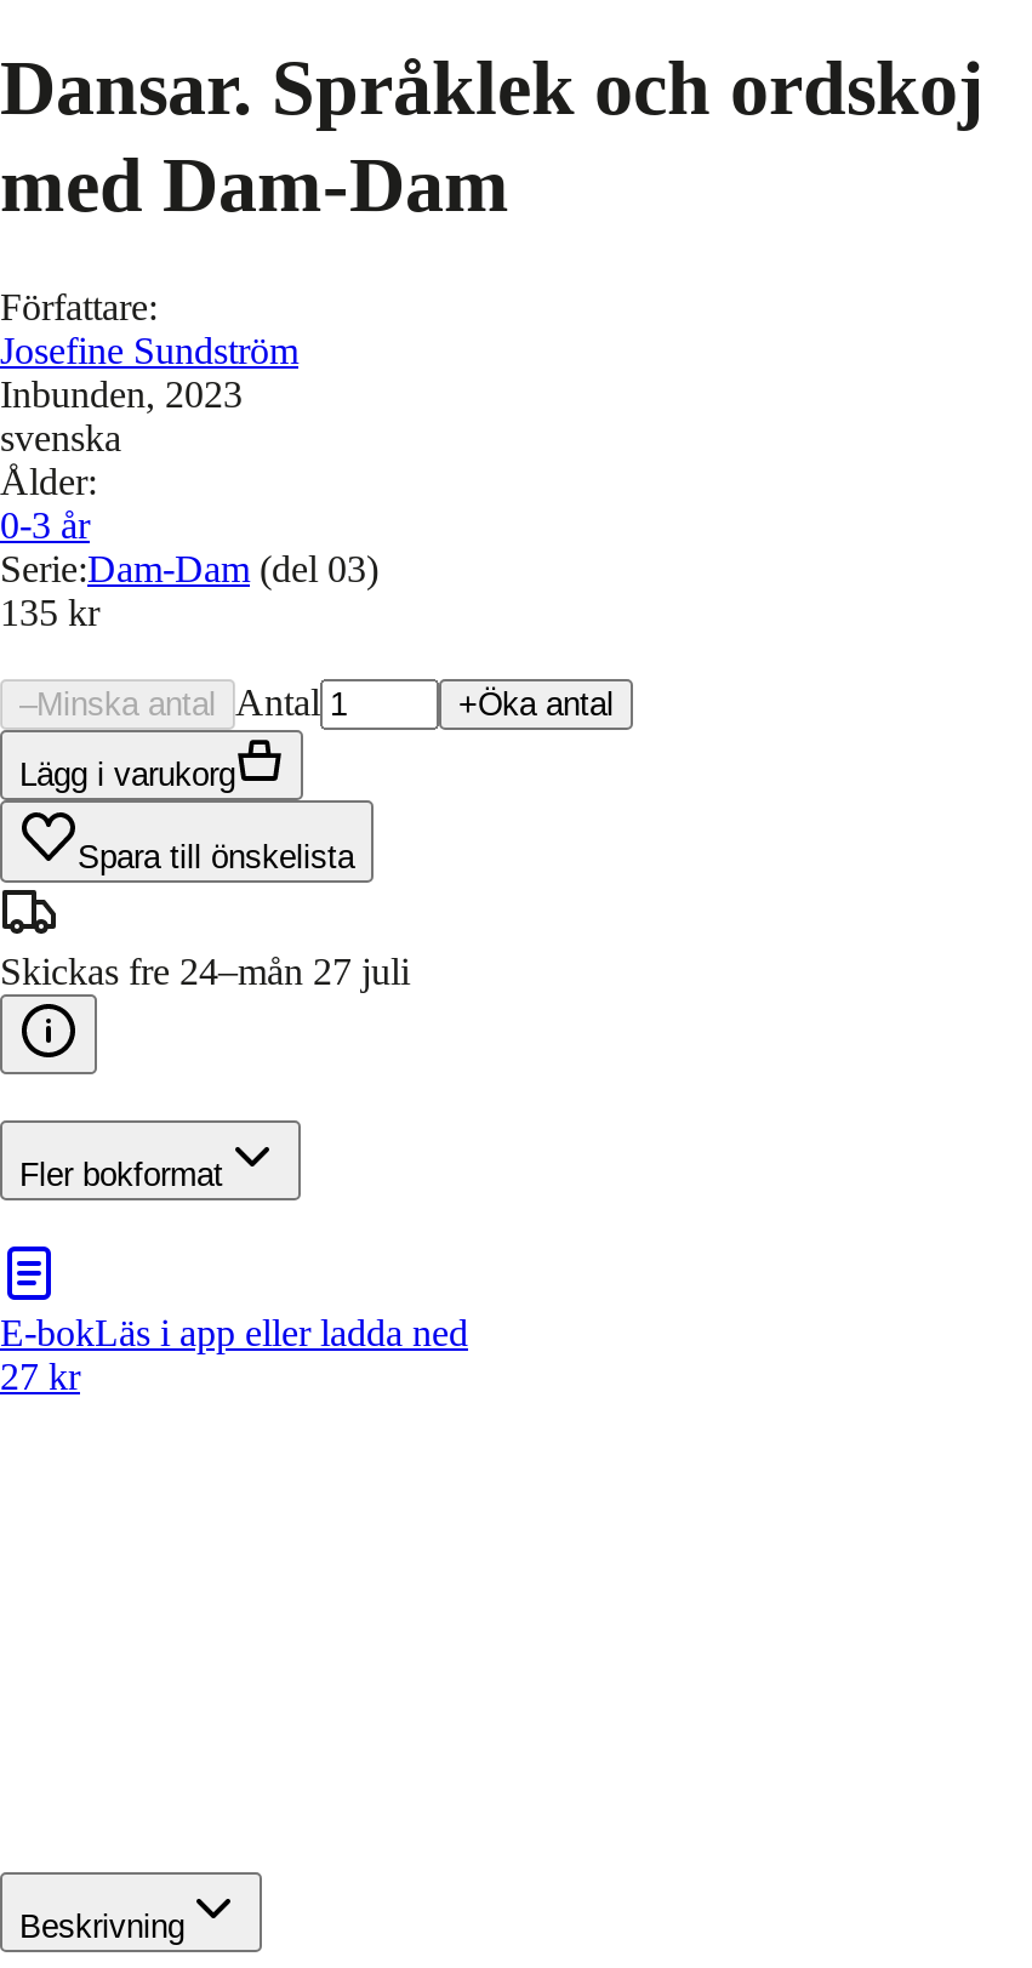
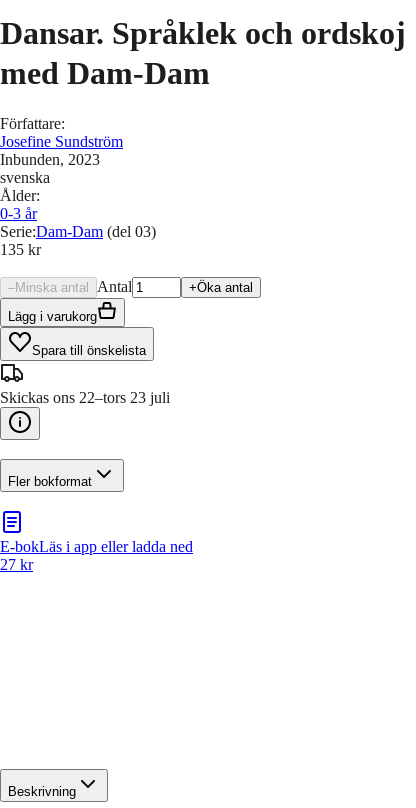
[0,950,410,992] Skickas fre 24–mån 27 juli -> [0,389,170,406] Skickas ons 22–tors 23 juli

